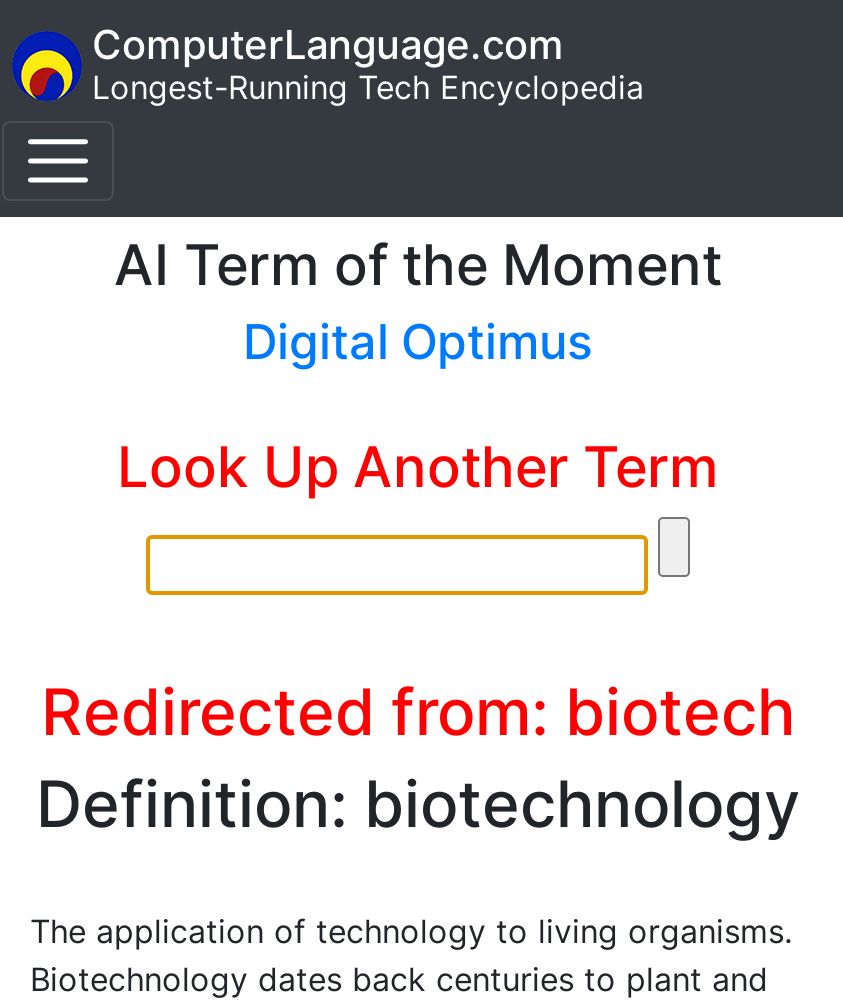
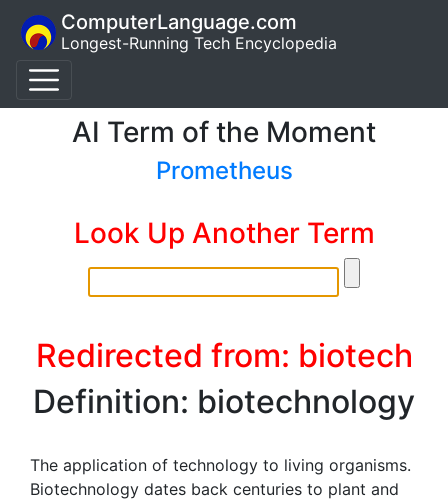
[243,313,593,371] Digital Optimus -> [155,156,292,185] Prometheus

